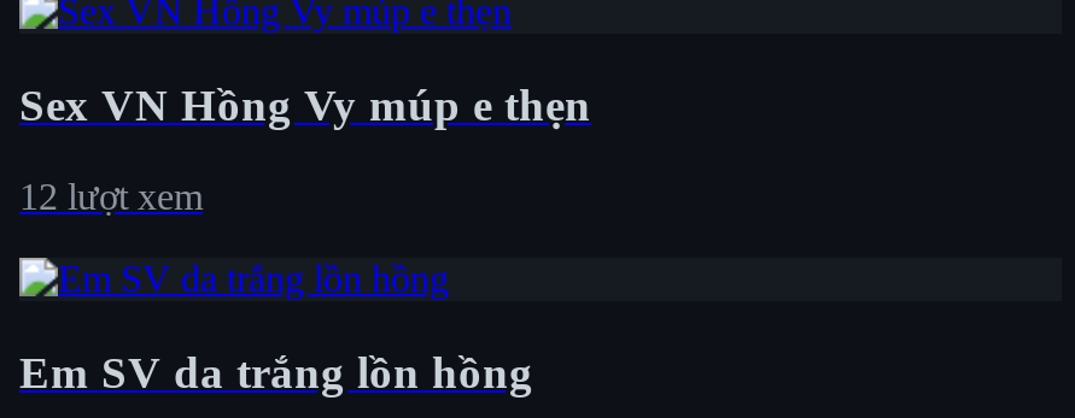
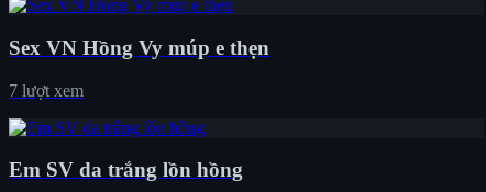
[19,177,203,218] 12 lượt xem -> [9,81,84,99] 7 lượt xem

